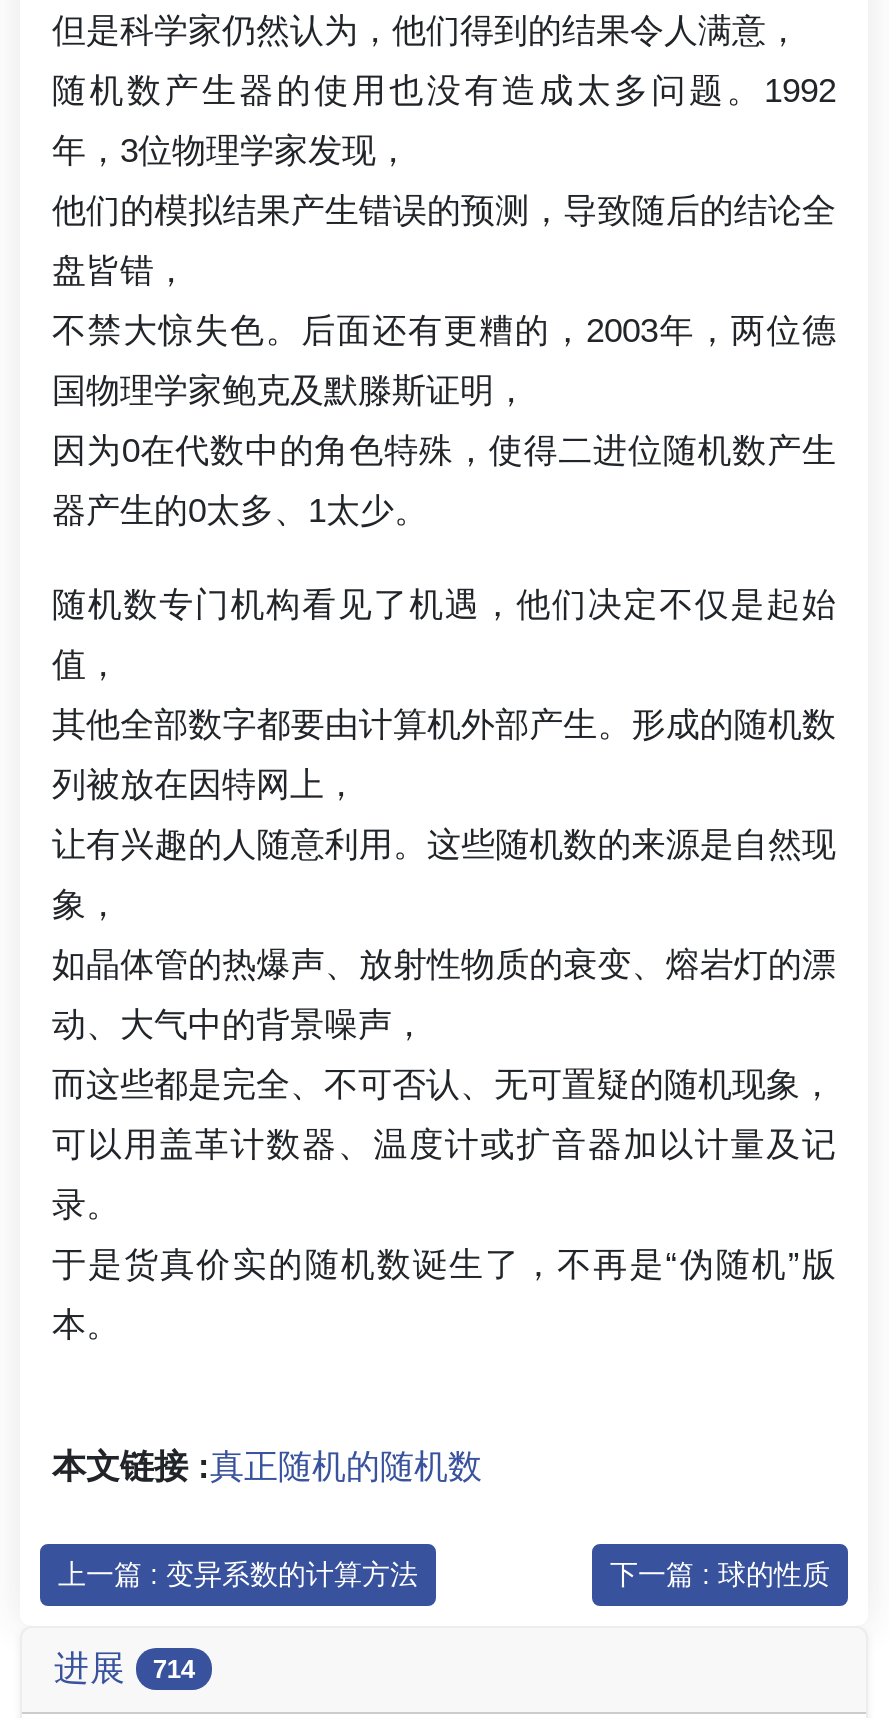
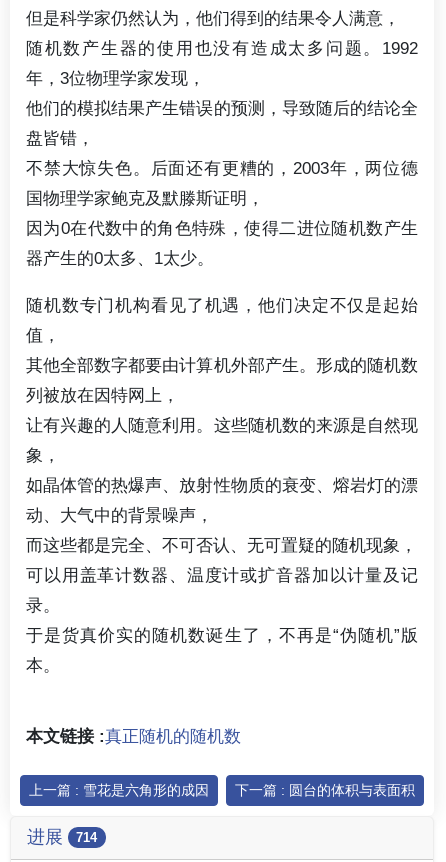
[58,1558,830,1590] 上一篇 : 变异系数的计算方法 | 下一篇 : 球的性质 -> [29,782,415,798] 上一篇 : 雪花是六角形的成因 | 下一篇 : 圆台的体积与表面积

